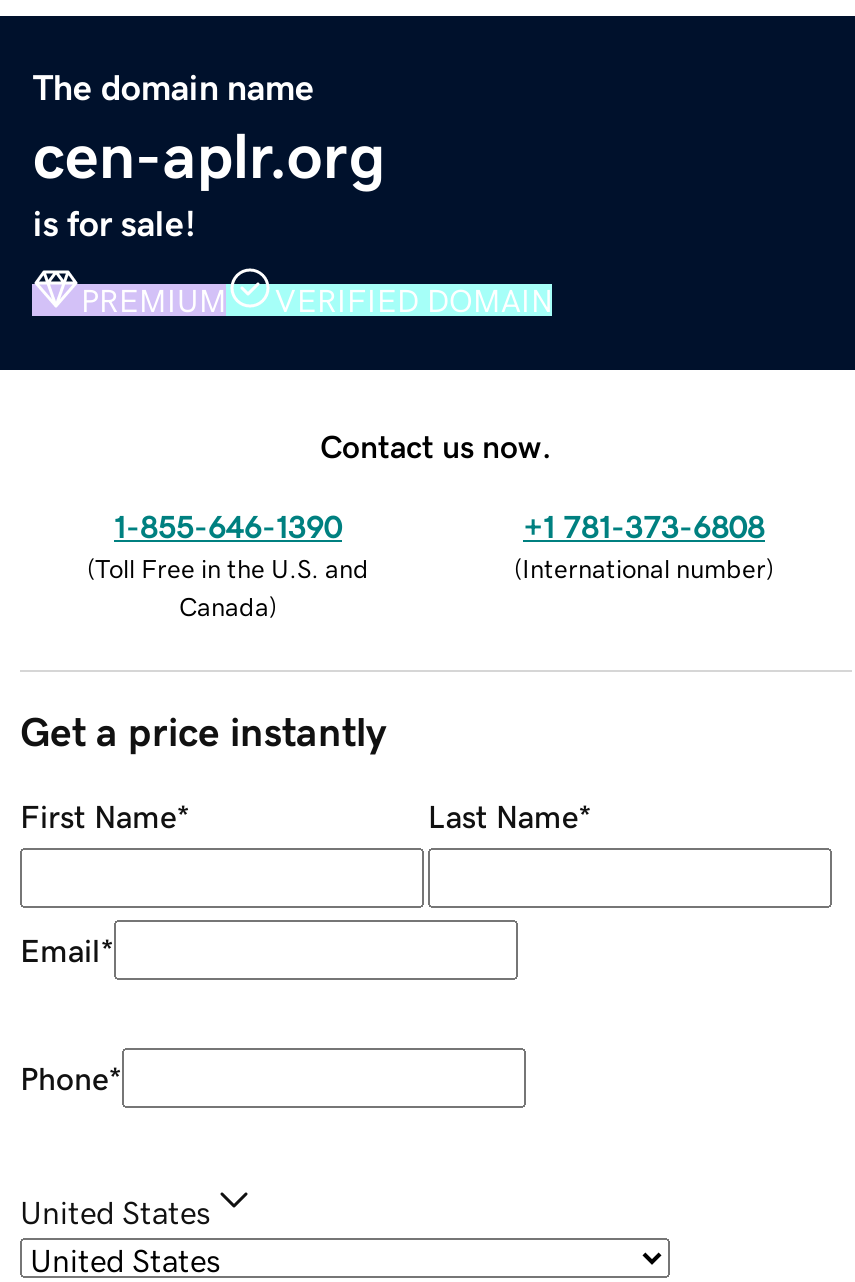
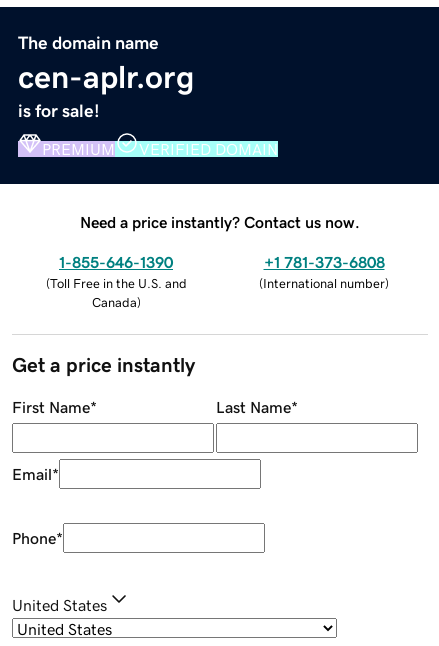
[320,429,552,461] Contact us now. -> [80,214,360,230] Need a price instantly? Contact us now.

